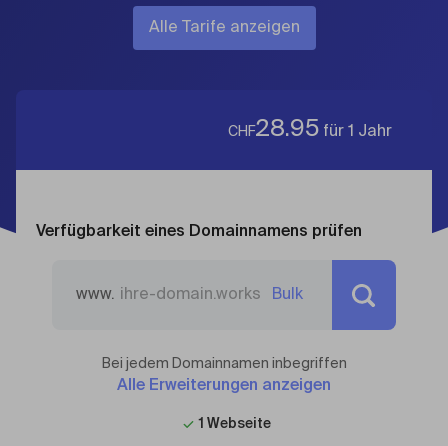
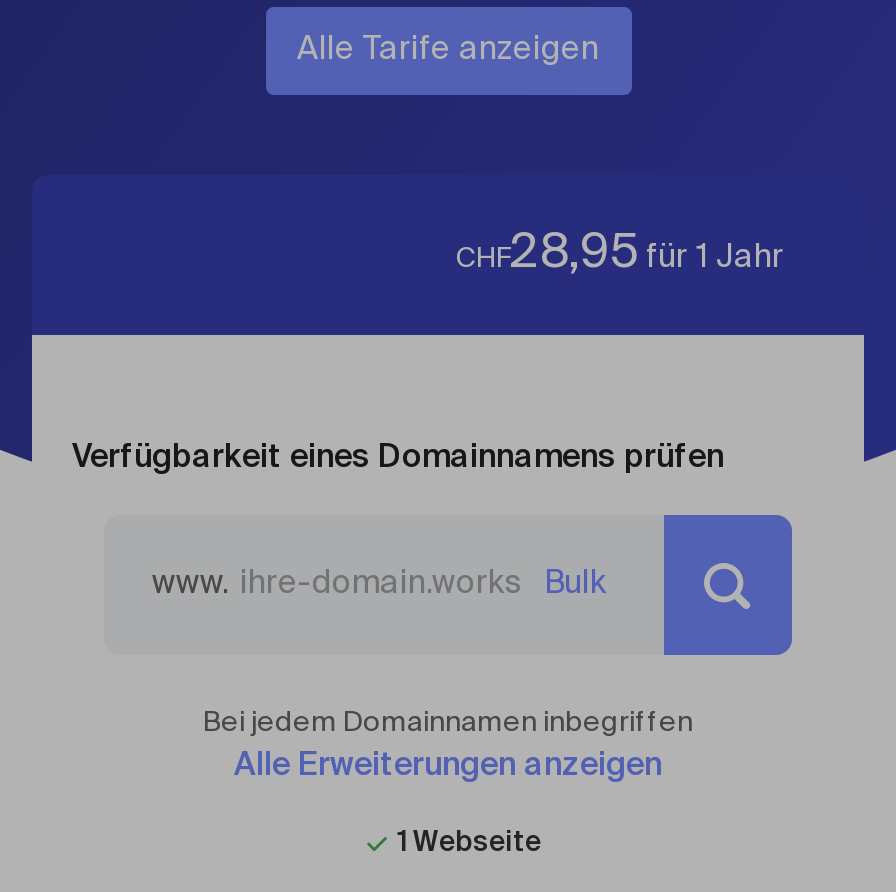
[228,117,392,141] CHF28.95 für 1 Jahr -> [456,229,784,277] CHF28,95 für 1 Jahr

